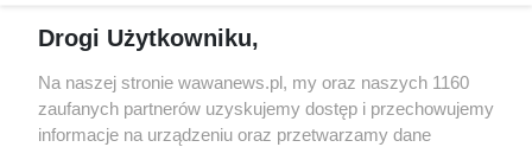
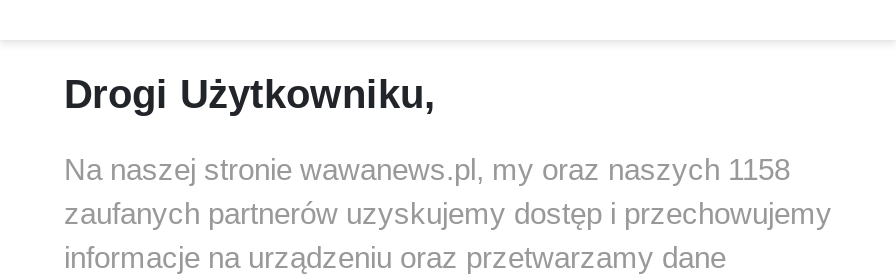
[38,71,469,91] Na naszej stronie wawanews.pl, my oraz naszych 1160 -> [64,152,790,186] Na naszej stronie wawanews.pl, my oraz naszych 1158

